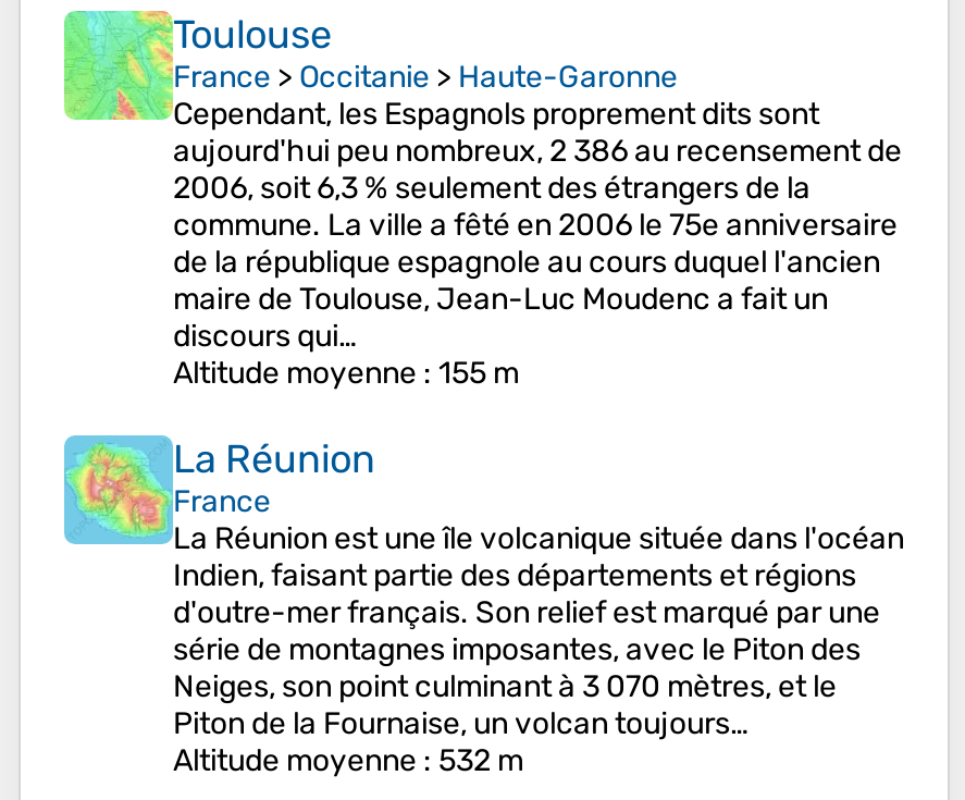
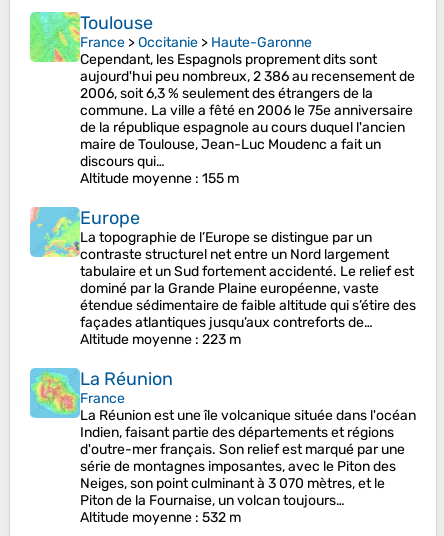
none -> [30,206,416,348] [image] | Europe | La topographie de l’Europe se distingue par un | contraste structurel net entre un Nord largement | tabulaire et un Sud fortement accidenté. Le relief est | dominé par la Grande Plaine européenne, vaste | étendue sédimentaire de faible altitude qui s’étire des | façades atlantiques jusqu’aux contreforts de… | Altitude moyenne: 223 m

